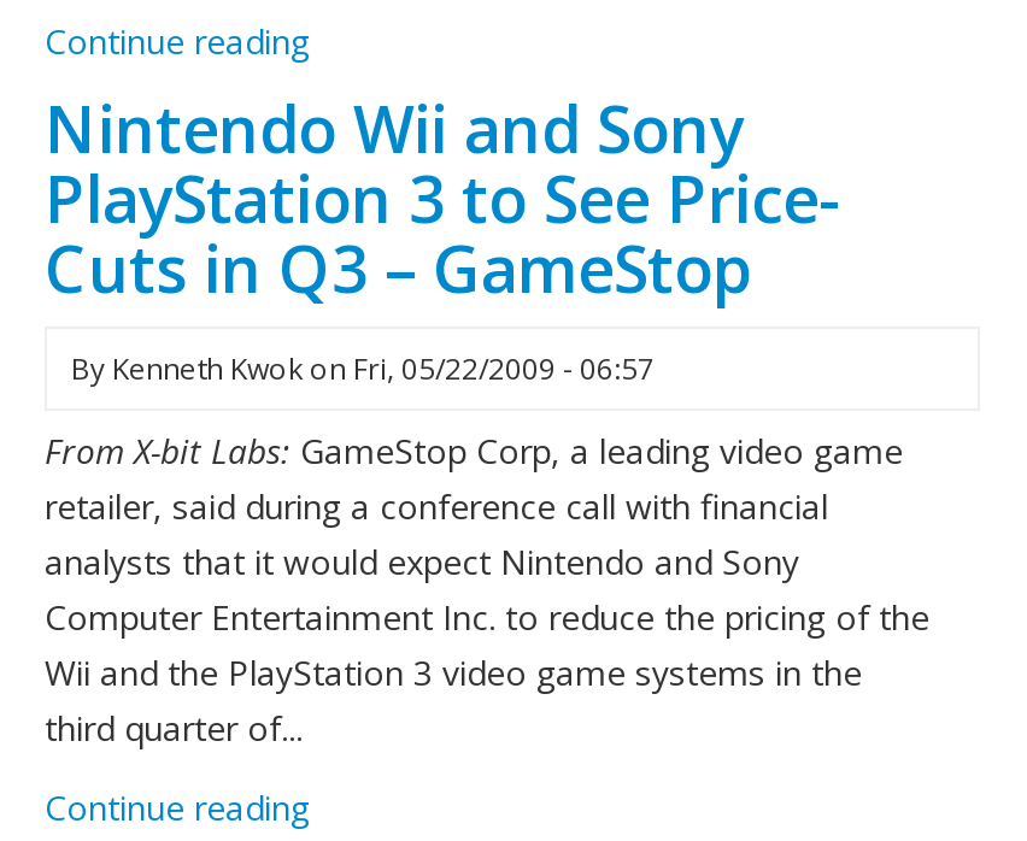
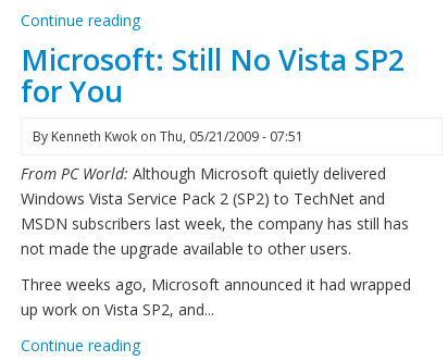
[45,83,929,751] Nintendo Wii and Sony | PlayStation 3 to See Price- | Cuts in Q3 – GameStop | By Kenneth Kwok on Fri, 05/22/2009 - 06:57 | From X-bit Labs: GameStop Corp, a leading video game | retailer, said during a conference call with financial | analysts that it would expect Nintendo and Sony | Computer Entertainment Inc. to reduce the pricing of the | Wii and the PlayStation 3 video game systems in the | third quarter of... -> [21,39,411,320] Microsoft: Still No Vista SP2 | for You | By Kenneth Kwok on Thu, 05/21/2009 - 07:51 | From PC World: Although Microsoft quietly delivered | Windows Vista Service Pack 2 (SP2) to TechNet and | MSDN subscribers last week, the company has still has | not made the upgrade available to other users. | Three weeks ago, Microsoft announced it had wrapped | up work on Vista SP2, and...

